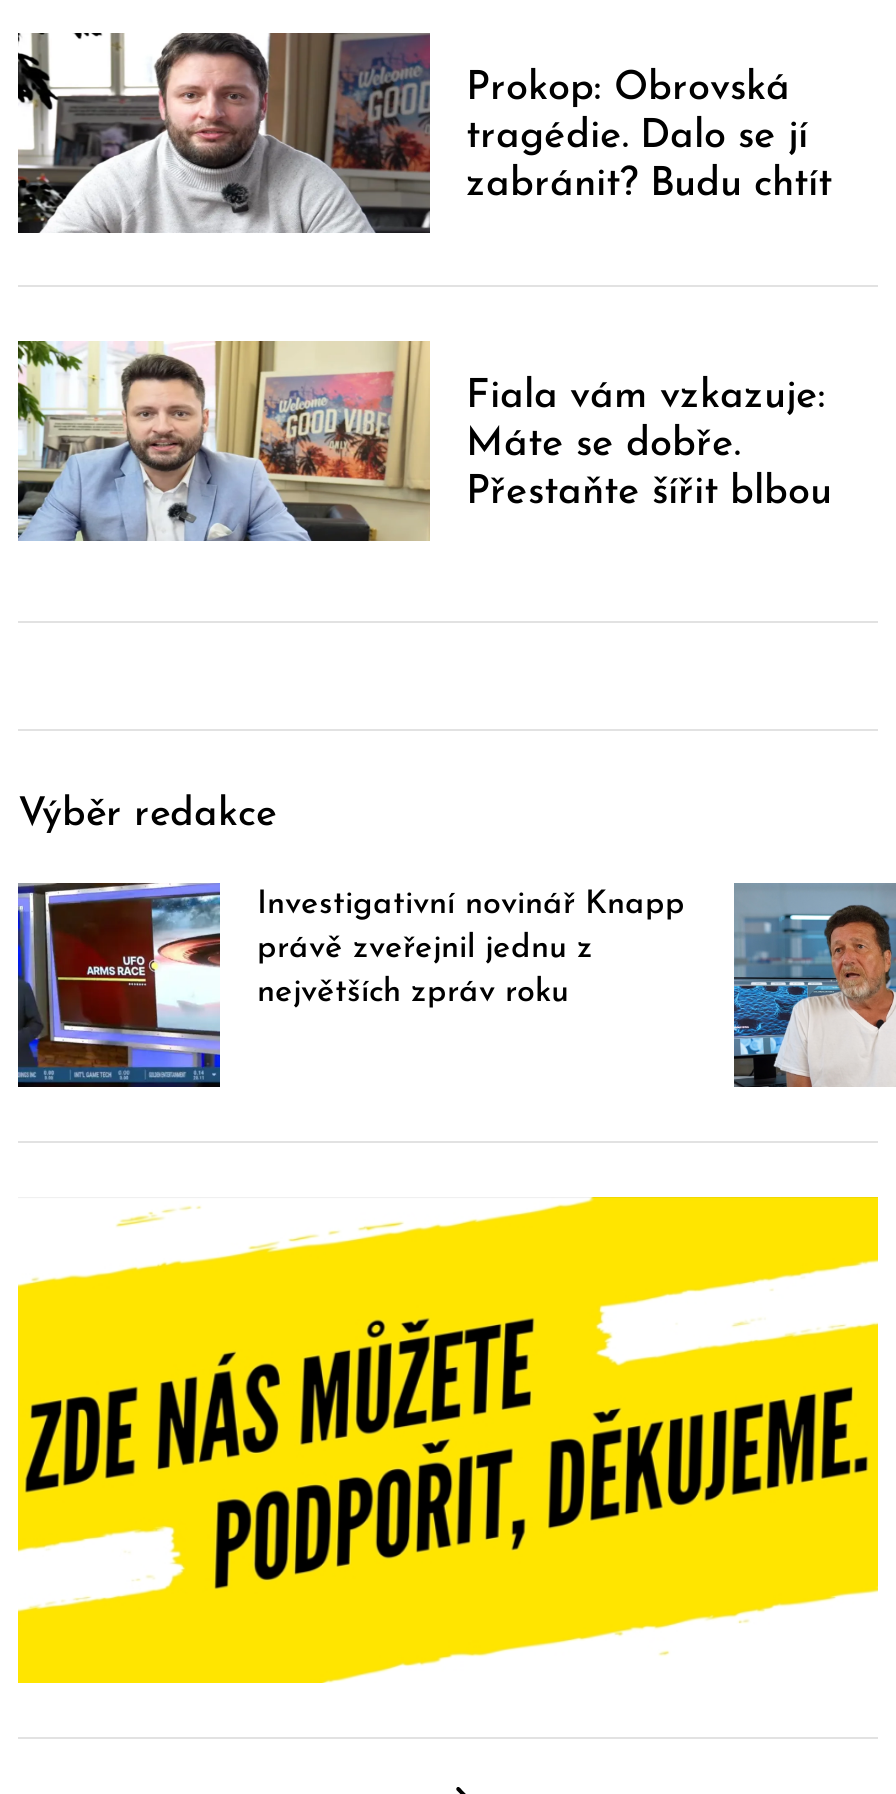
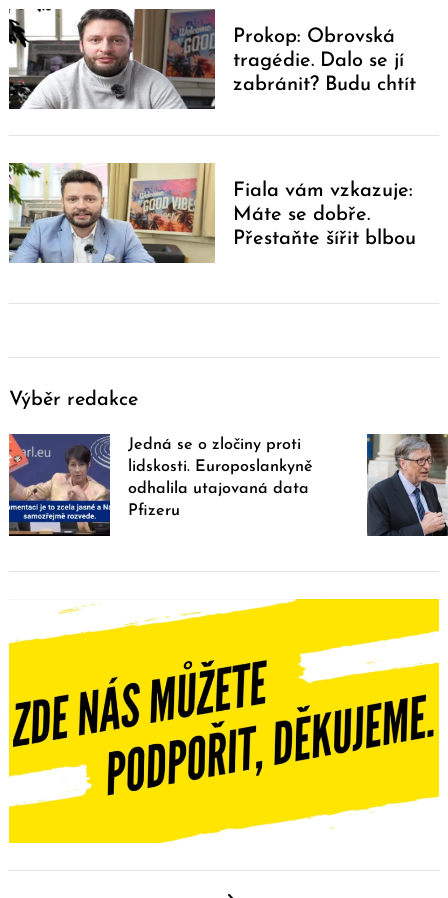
[16,881,685,1089] [image] | Investigativní novinář Knapp | právě zveřejnil jednu z | největších zpráv roku -> [8,433,313,537] [image] | Jedná se o zločiny proti | lidskosti. Europoslankyně | odhalila utajovaná data | Pfizeru
[734,881,890,1089] [image] -> [367,433,445,537] [image]

